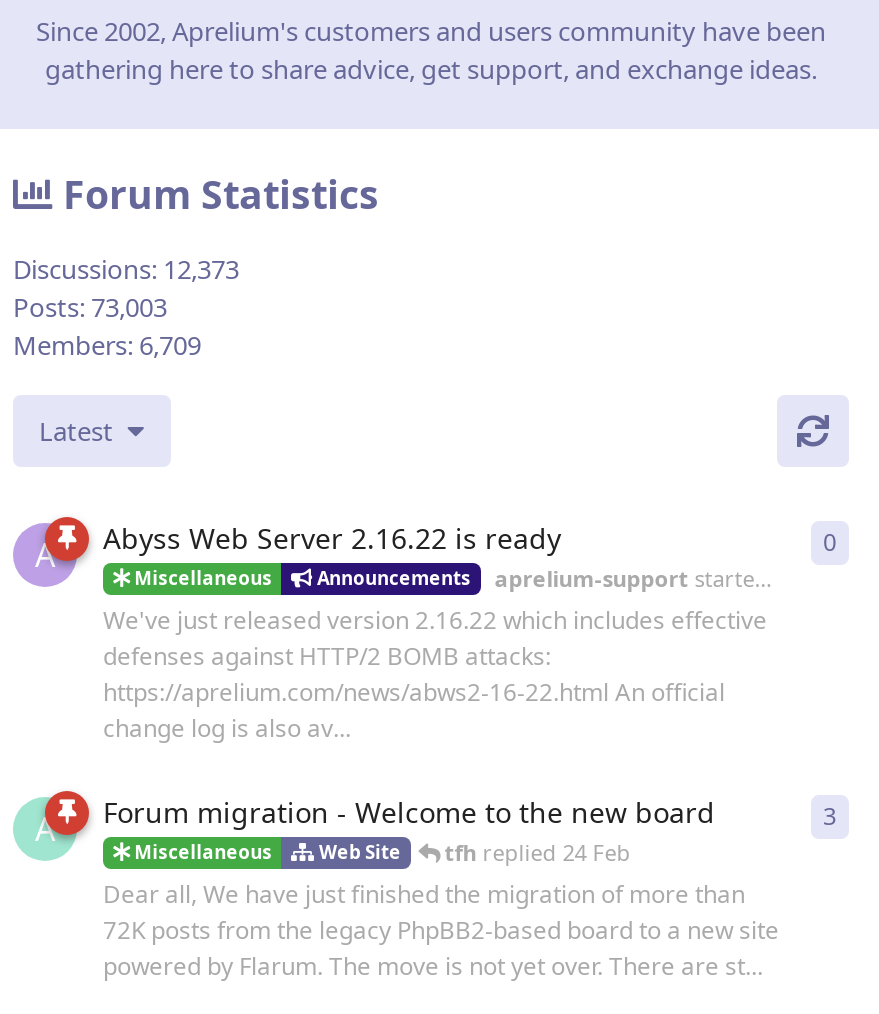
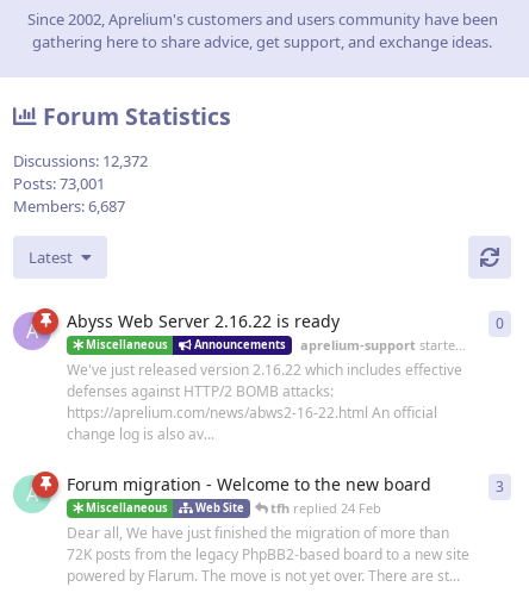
[13,251,239,287] Discussions: 12,373 -> [13,150,148,172] Discussions: 12,372
[13,289,167,325] Posts: 73,003 -> [13,173,105,194] Posts: 73,001
[13,327,201,363] Members: 6,709 -> [13,196,125,217] Members: 6,687

